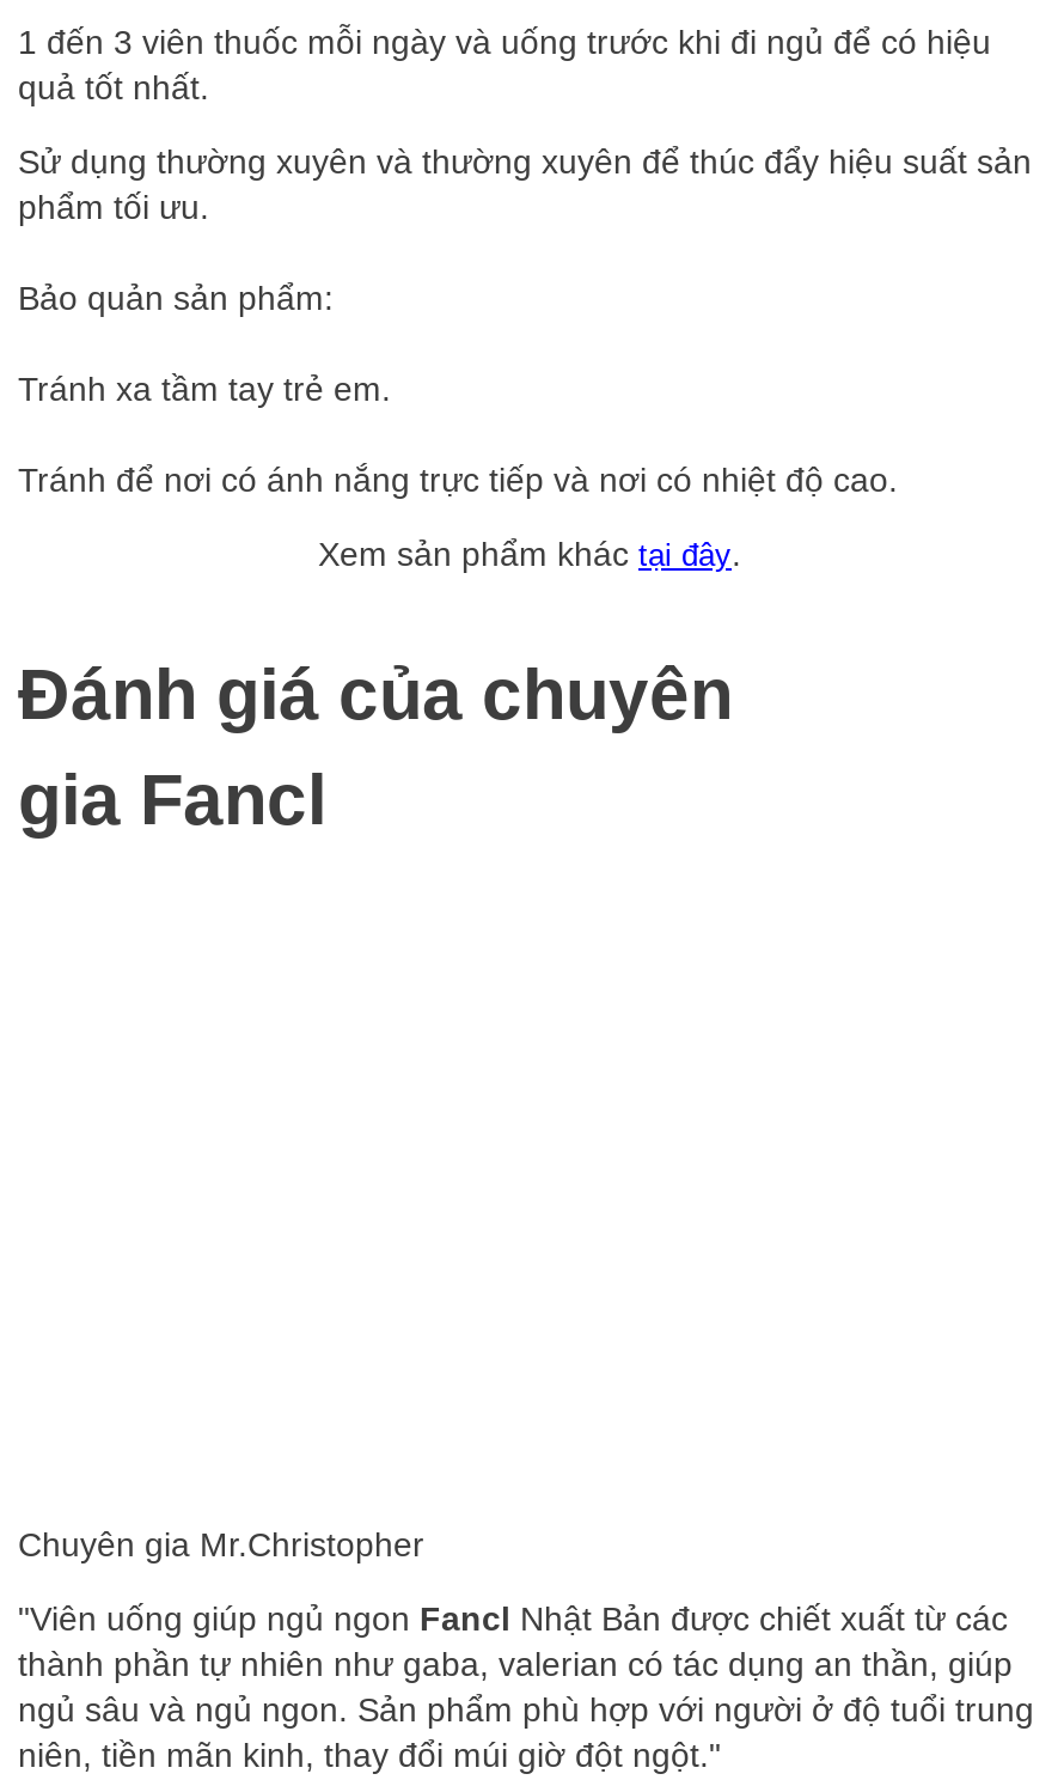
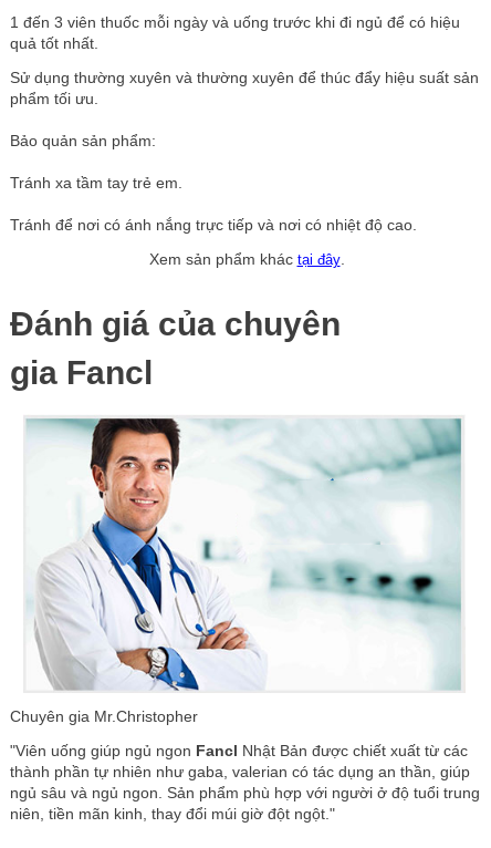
none -> [24,416,463,692] [image]

